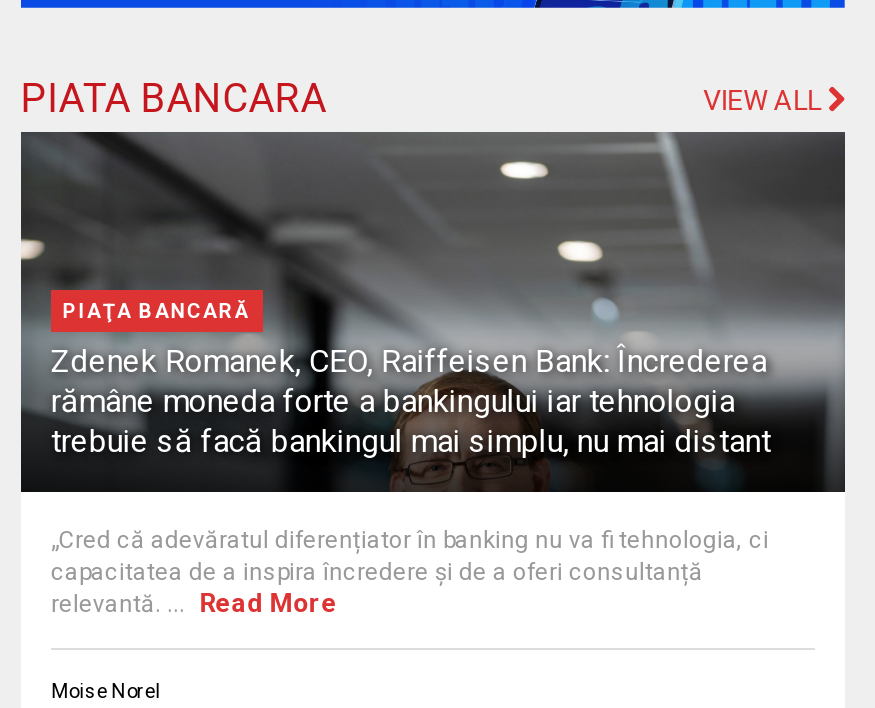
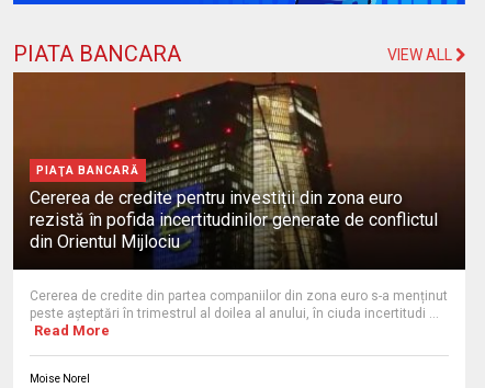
[19,130,845,492] [image] | Zdenek Romanek, CEO, Raiffeisen Bank: Încrederea | rămâne moneda forte a bankingului iar tehnologia | trebuie să facă bankingul mai simplu, nu mai distant -> [12,71,465,269] [image] | Cererea de credite pentru investiții din zona euro | rezistă în pofida incertitudinilor generate de conflictul | din Orientul Mijlociu
[51,526,769,618] „Cred că adevăratul diferențiator în banking nu va fi tehnologia, ci | capacitatea de a inspira încredere și de a oferi consultanță | relevantă. ... Read More -> [30,288,448,338] Cererea de credite din partea companiilor din zona euro s-a menținut | peste așteptări în trimestrul al doilea al anului, în ciuda incertitudi ... | Read More

